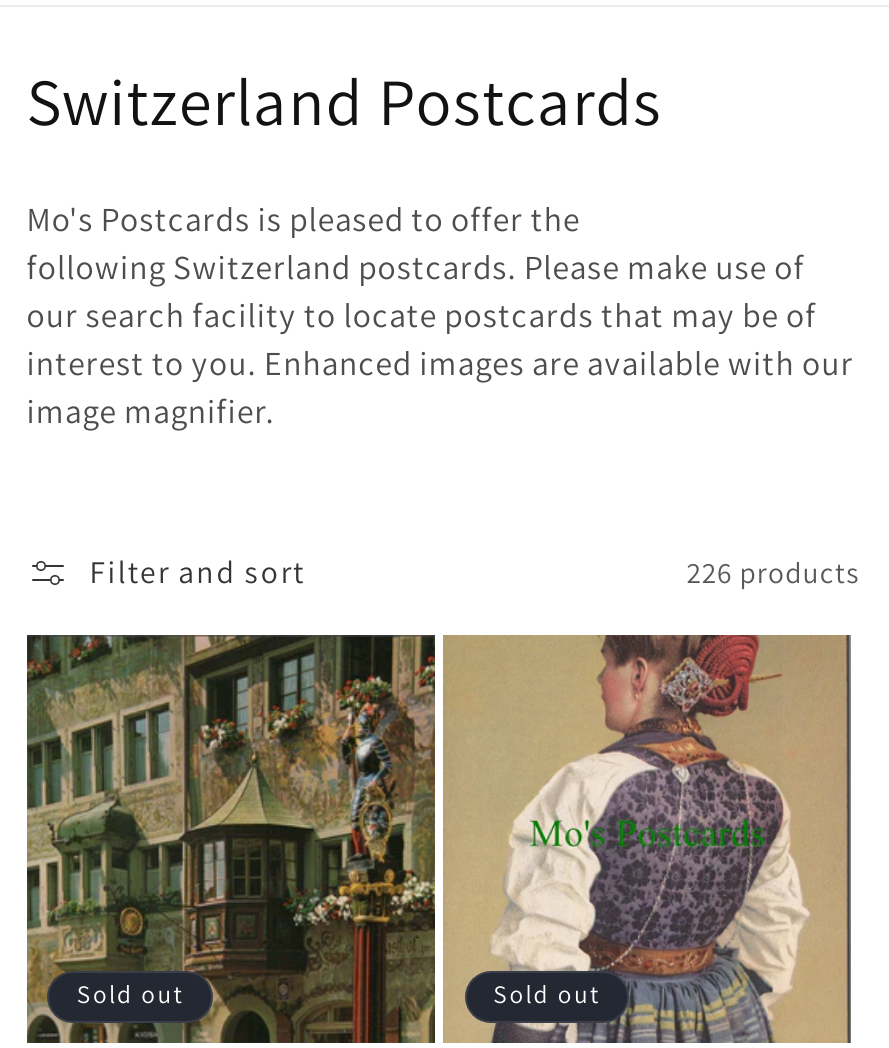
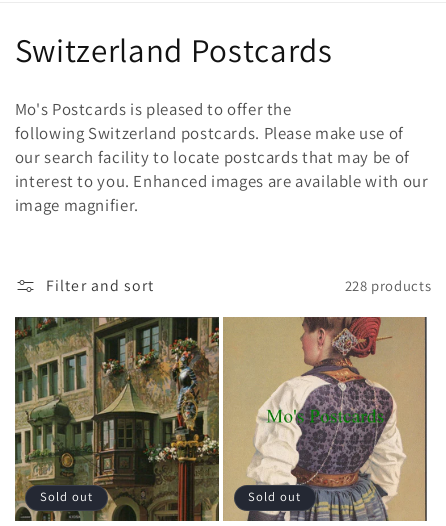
[686,554,859,592] 226 products -> [345,276,431,295] 228 products

